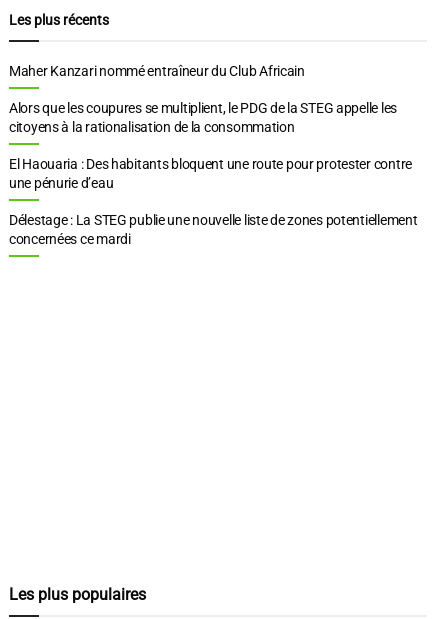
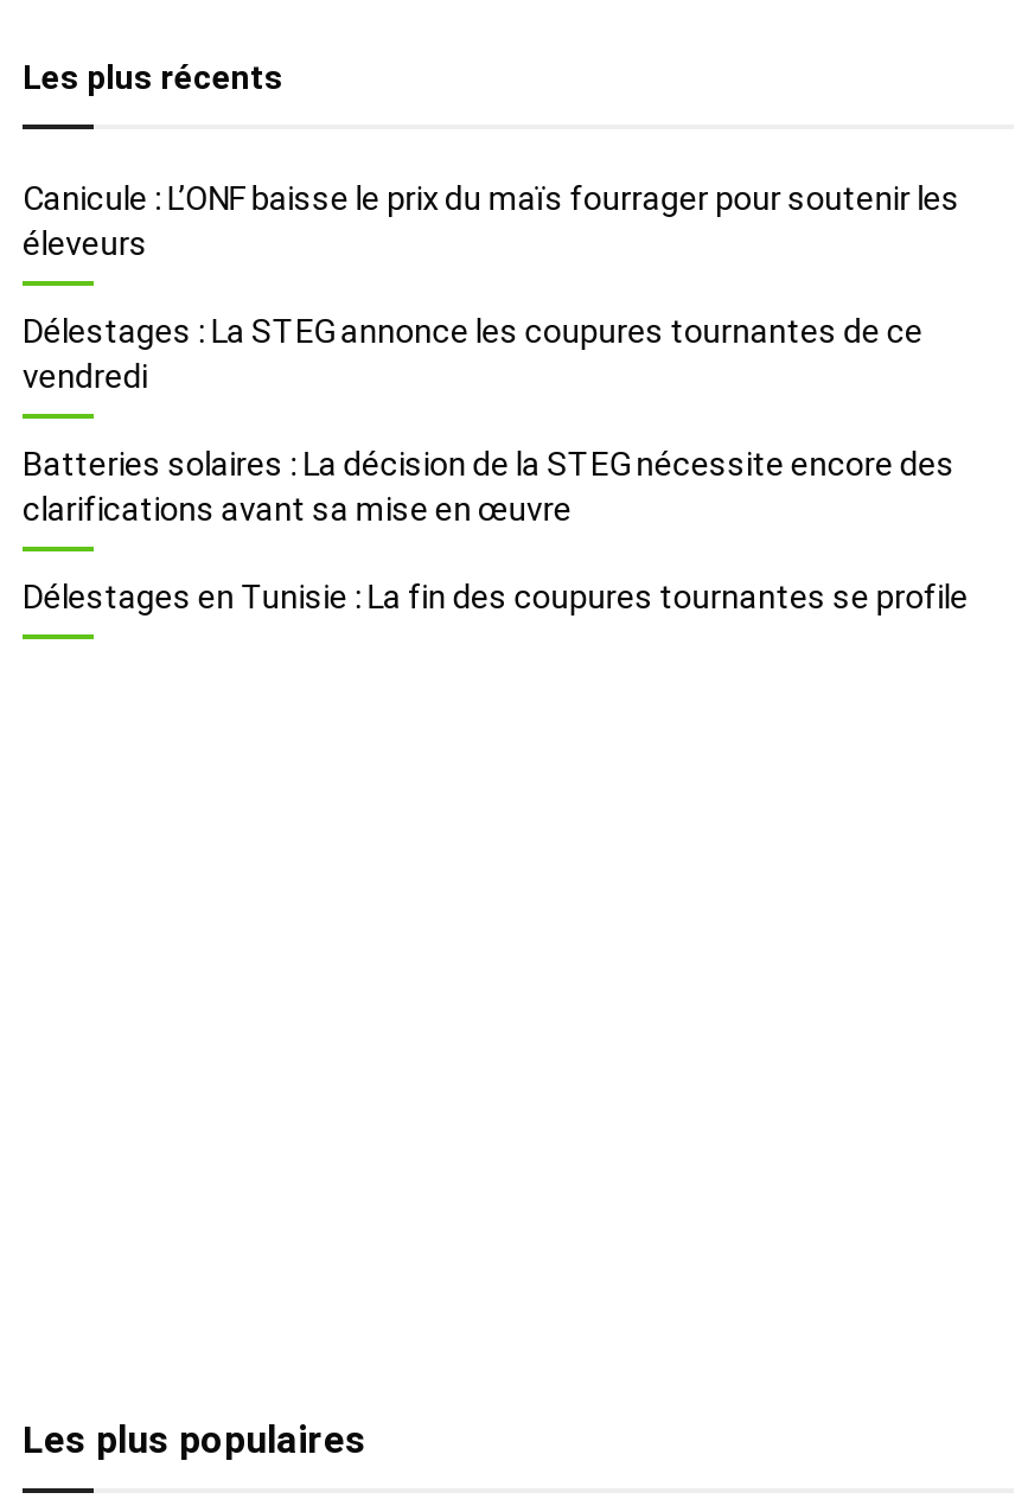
[9,63,305,79] Maher Kanzari nommé entraîneur du Club Africain -> [23,179,960,262] Canicule : L’ONF baisse le prix du maïs fourrager pour soutenir les | éleveurs
[9,100,397,135] Alors que les coupures se multiplient, le PDG de la STEG appelle les | citoyens à la rationalisation de la consommation -> [23,312,923,395] Délestages : La STEG annonce les coupures tournantes de ce | vendredi
[9,156,412,191] El Haouaria : Des habitants bloquent une route pour protester contre | une pénurie d’eau -> [23,445,955,528] Batteries solaires : La décision de la STEG nécessite encore des | clarifications avant sa mise en œuvre
[9,212,417,247] Délestage : La STEG publie une nouvelle liste de zones potentiellement | concernées ce mardi -> [23,578,968,616] Délestages en Tunisie : La fin des coupures tournantes se profile

